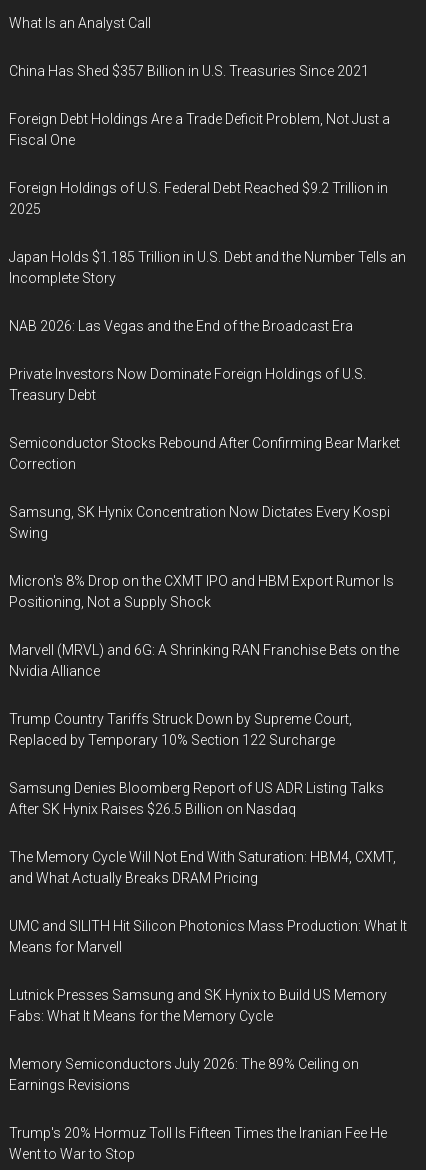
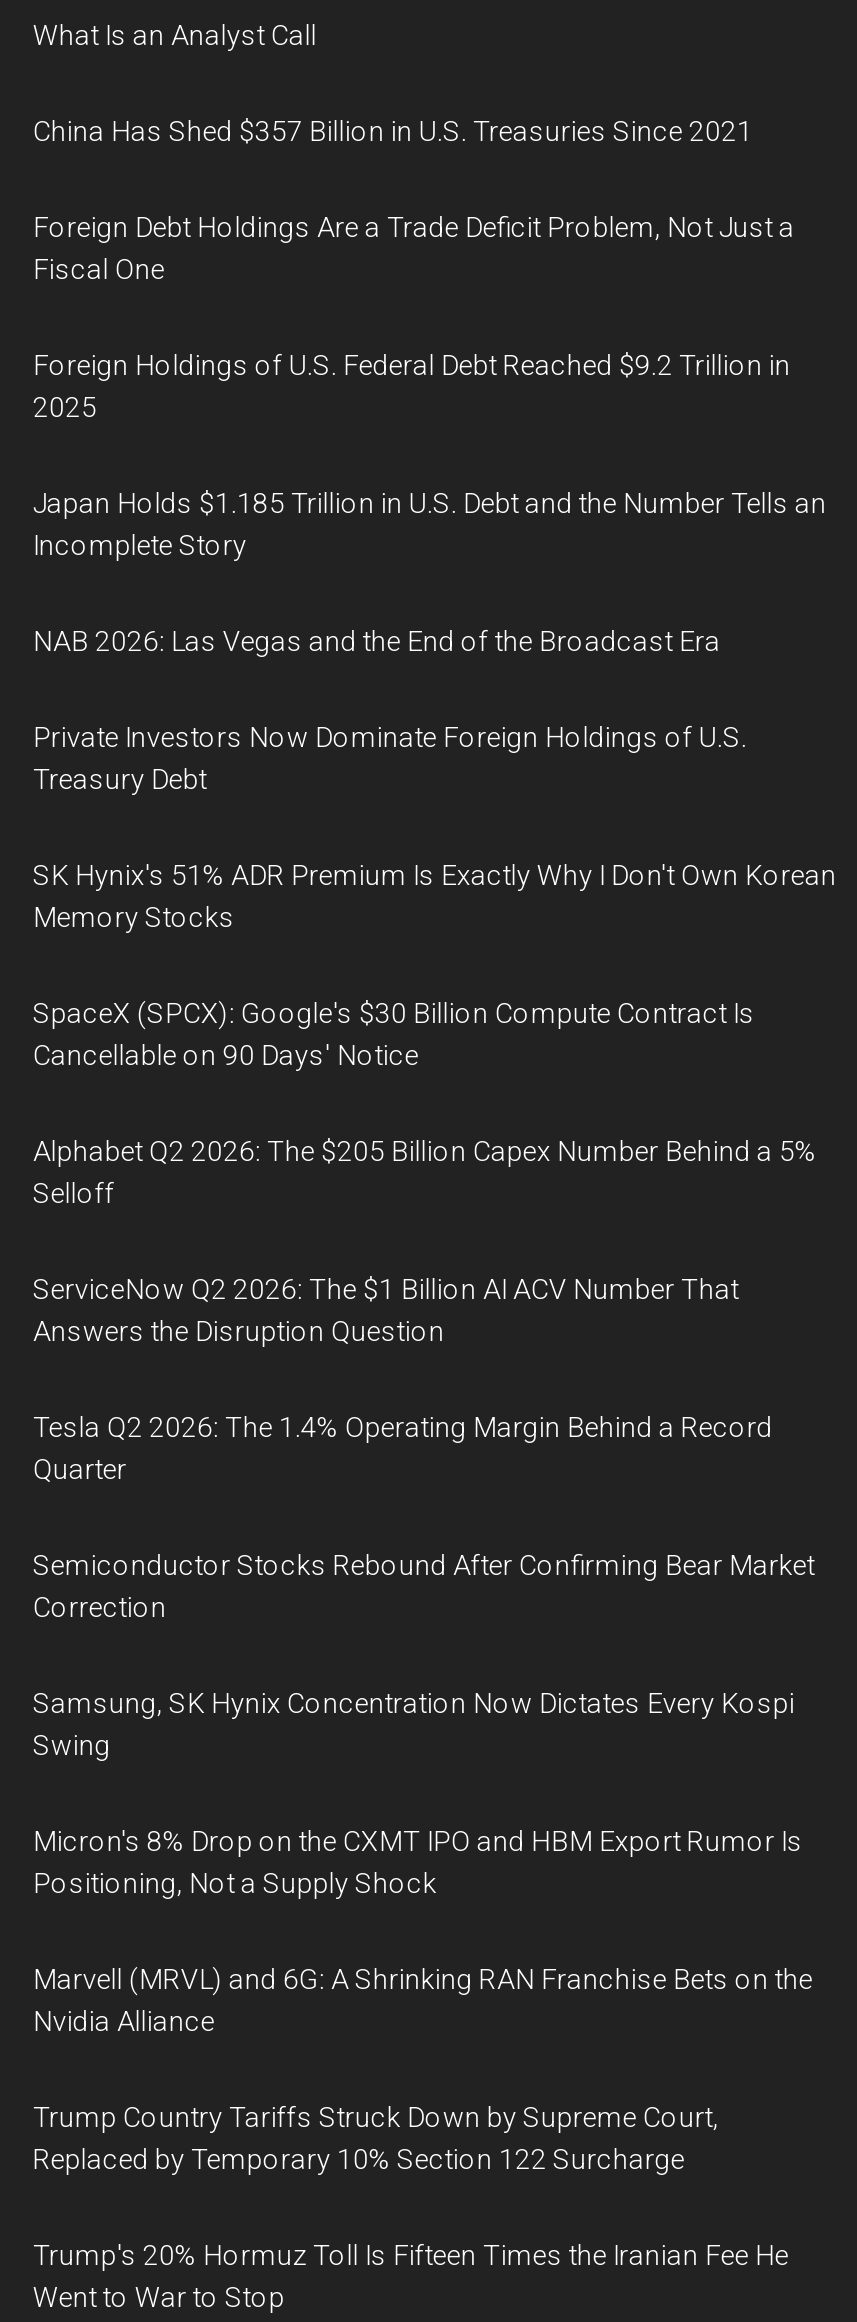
none -> [33,859,837,1485] SK Hynix's 51% ADR Premium Is Exactly Why I Don't Own Korean | Memory Stocks | SpaceX (SPCX): Google's $30 Billion Compute Contract Is | Cancellable on 90 Days' Notice | Alphabet Q2 2026: The $205 Billion Capex Number Behind a 5% | Selloff | ServiceNow Q2 2026: The $1 Billion AI ACV Number That | Answers the Disruption Question | Tesla Q2 2026: The 1.4% Operating Margin Behind a Record | Quarter
moved [9,435,400,748] -> [33,1549,815,2175]: Semiconductor Stocks Rebound After Confirming Bear Market | Correction | Samsung, SK Hynix Concentration Now Dictates Every Kospi | ... | Trump Country Tariffs Struck Down by Supreme Court, | Replaced by Temporary 10% Section 122 Surcharge
[9,780,407,1093] Samsung Denies Bloomberg Report of US ADR Listing Talks | After SK Hynix Raises $26.5 Billion on Nasdaq | The Memory Cycle Will Not End With Saturation: HBM4, CXMT, | and What Actually Breaks DRAM Pricing | UMC and SILITH Hit Silicon Photonics Mass Production: What It | Means for Marvell | Lutnick Presses Samsung and SK Hynix to Build US Memory | Fabs: What It Means for the Memory Cycle | Memory Semiconductors July 2026: The 89% Ceiling on | Earnings Revisions -> none

